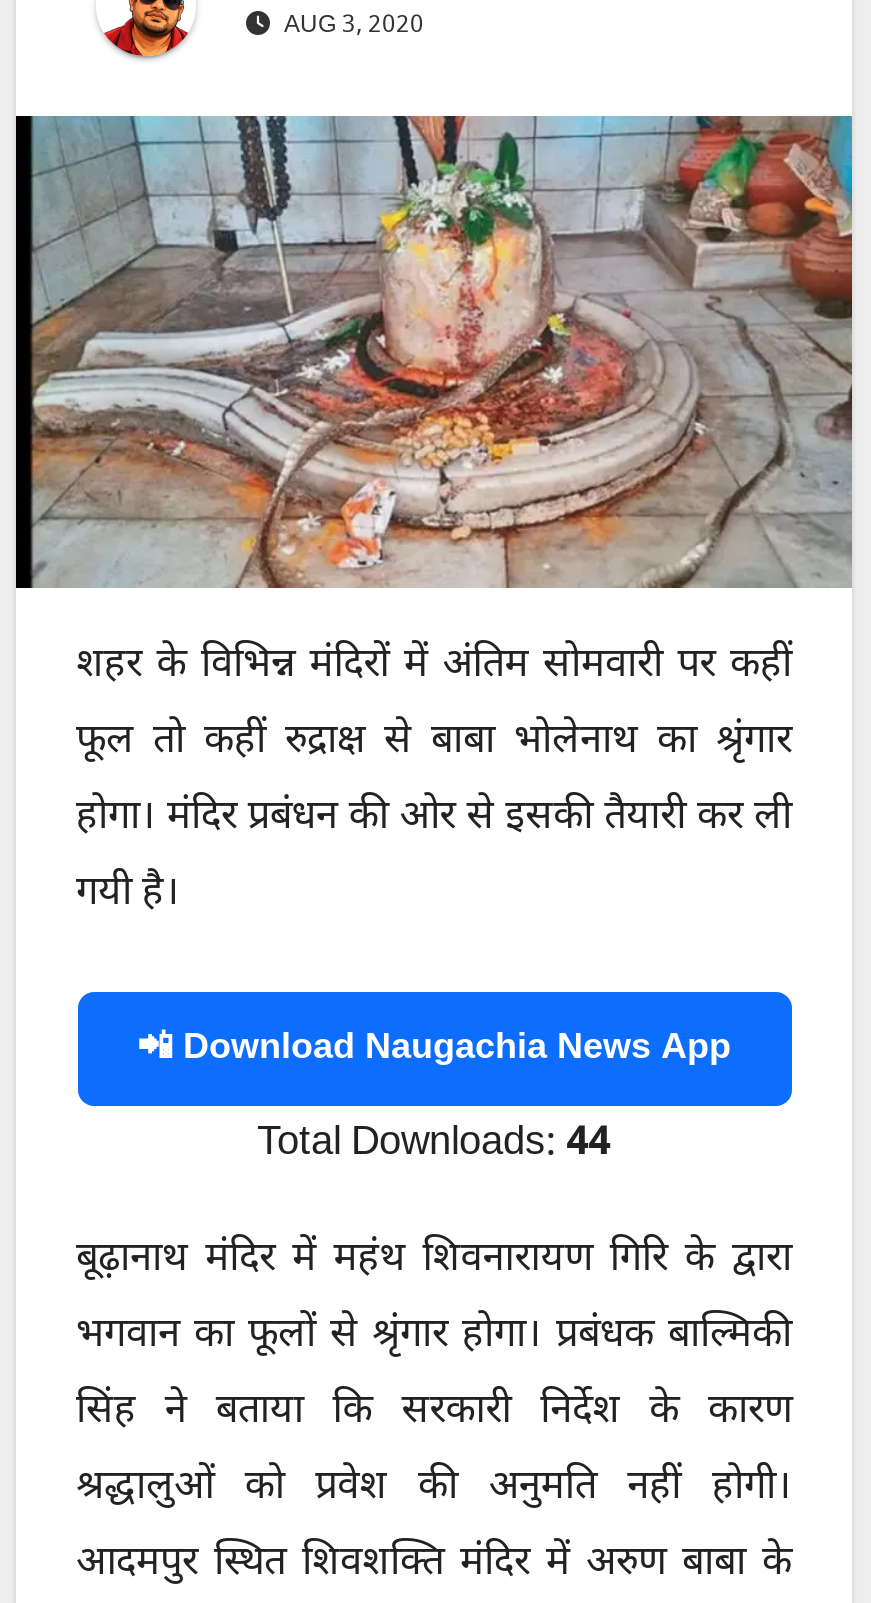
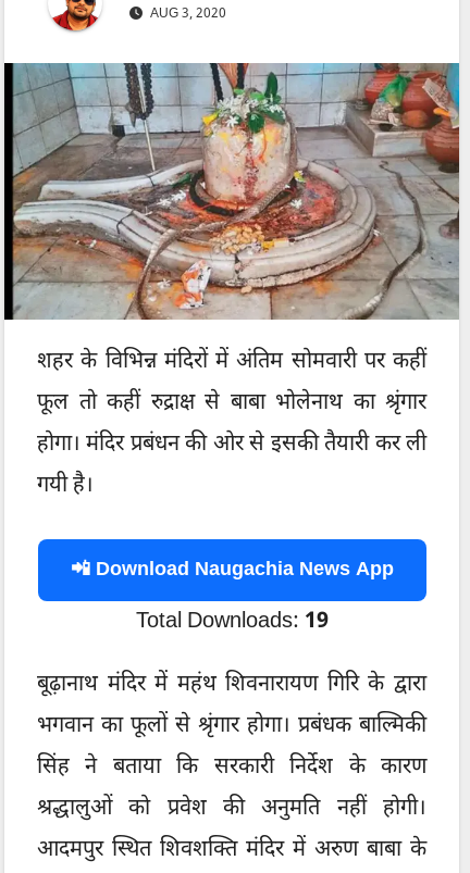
[257,1117,611,1169] Total Downloads: 44 -> [135,607,328,636] Total Downloads: 19

